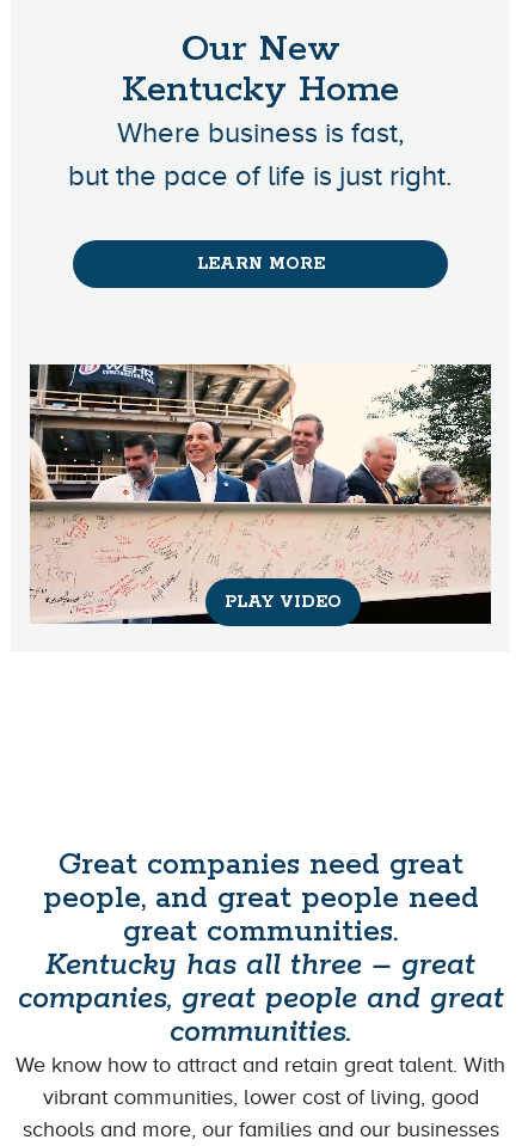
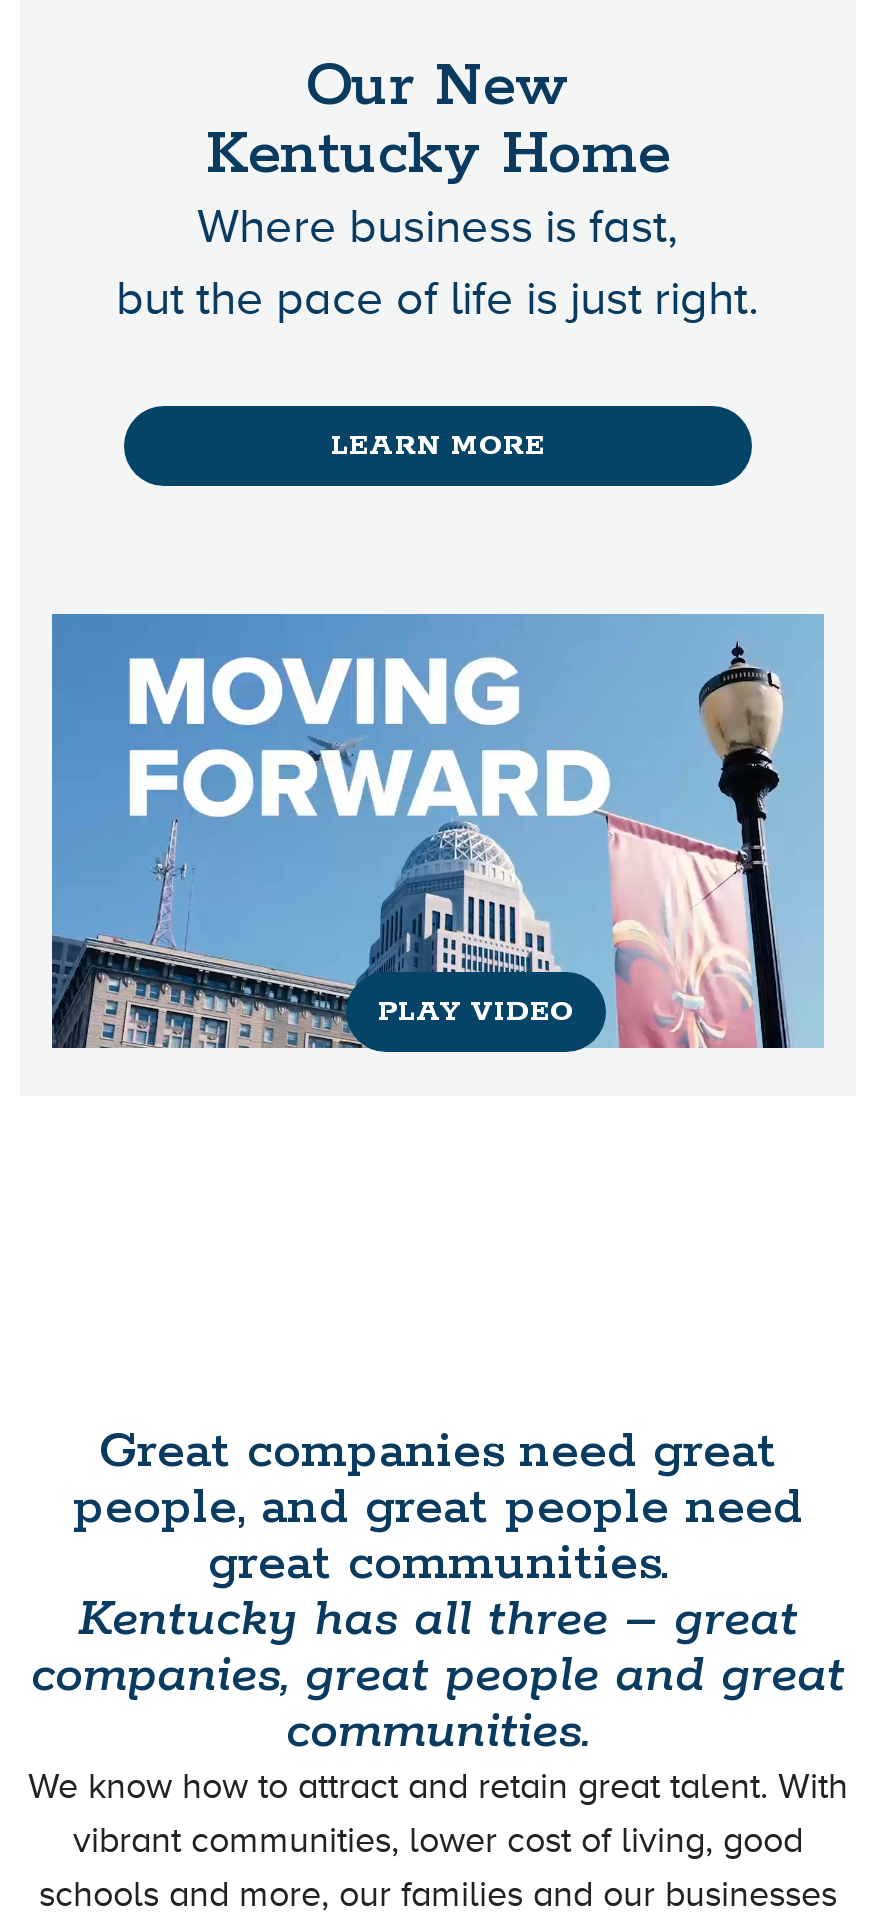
[29,363,492,625] [image] -> [50,612,824,1050] [image]

